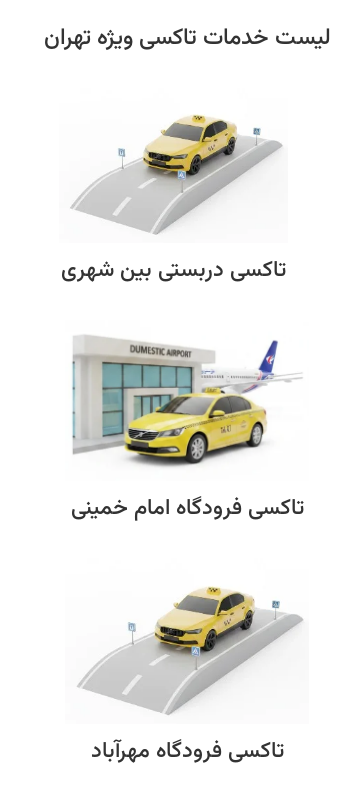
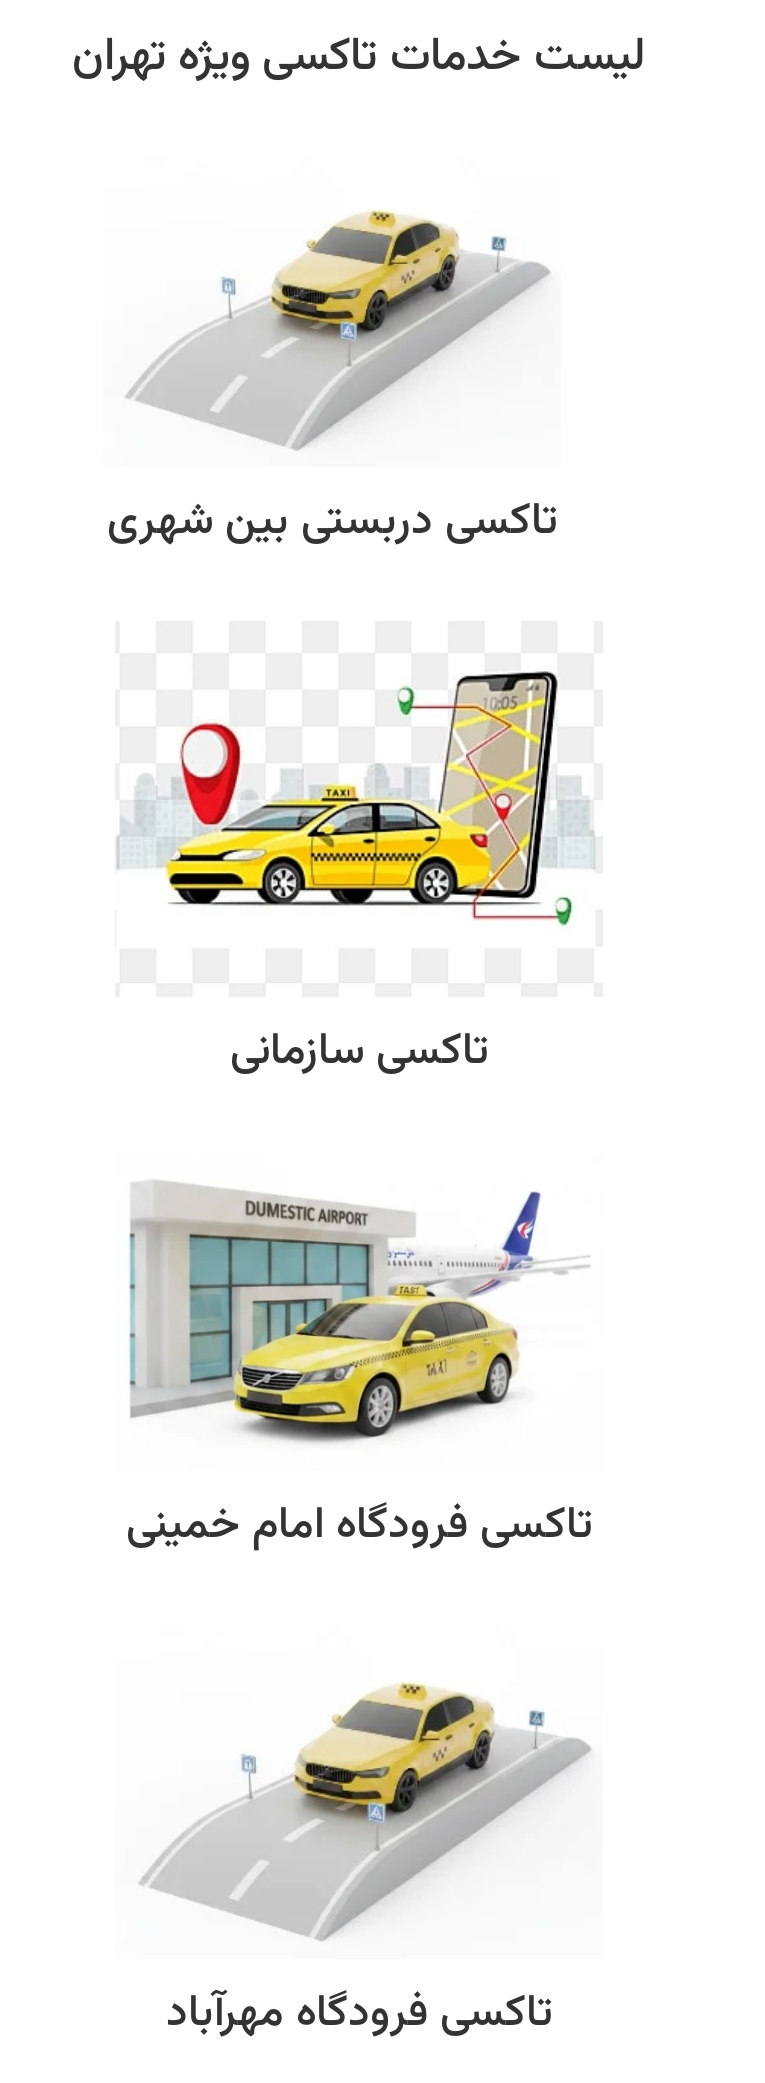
none -> [117,669,597,927] [image]
none -> [238,1017,496,1087] تاکسی سازمانی

